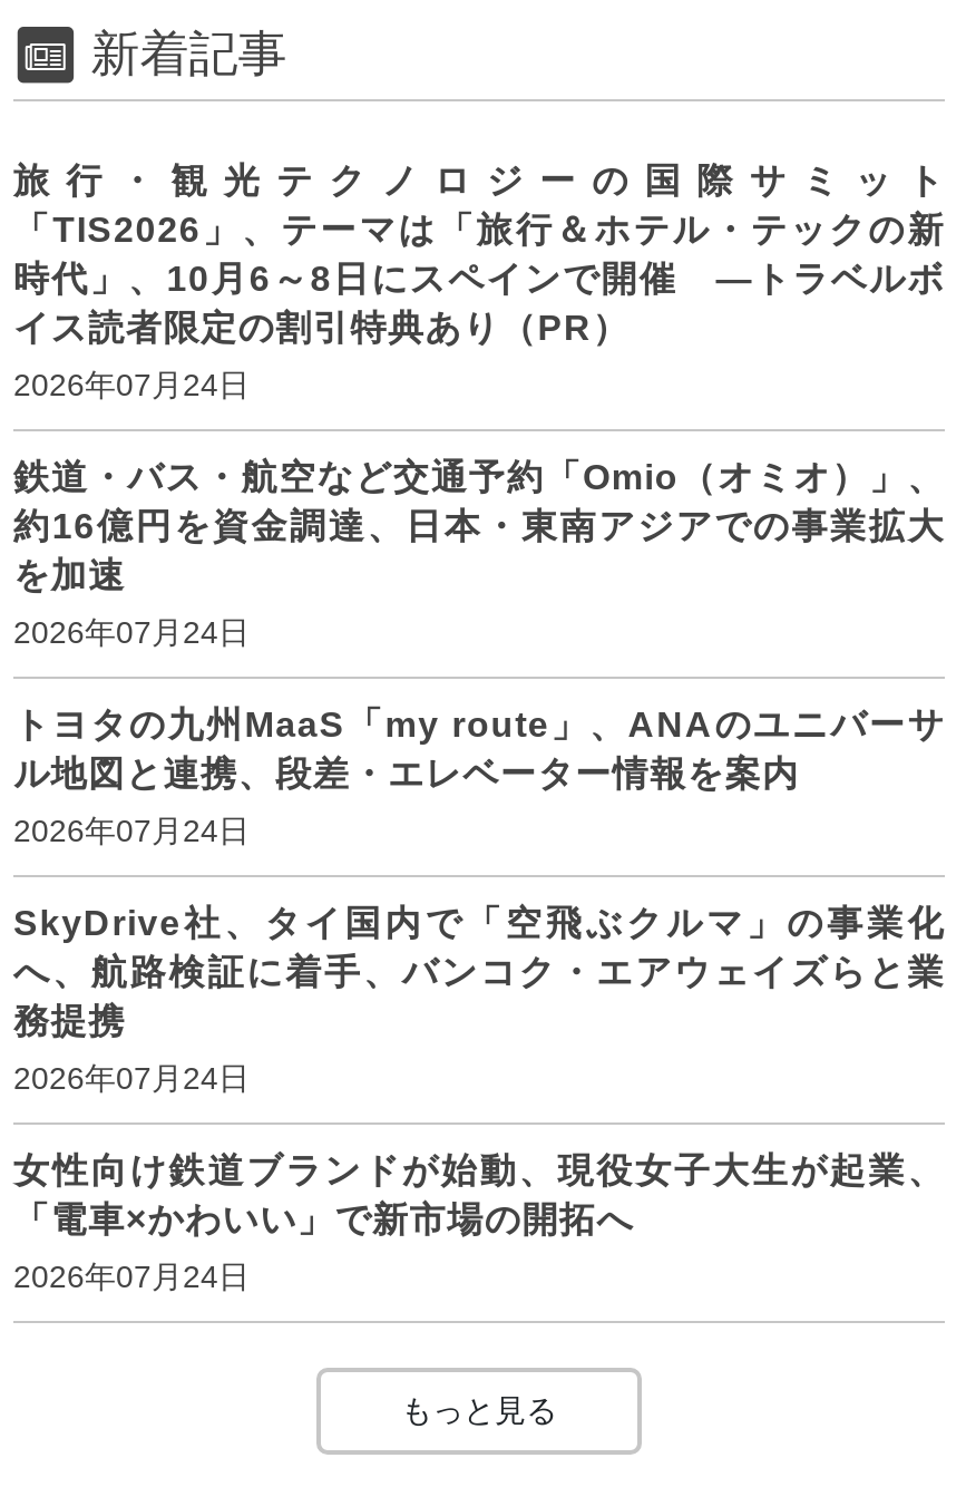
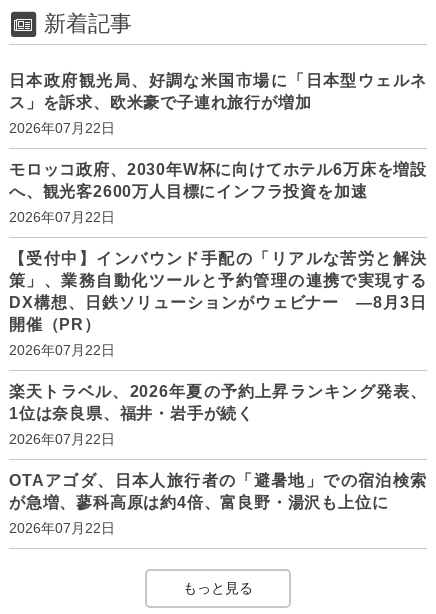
[13,163,945,348] 旅行・観光テクノロジーの国際サミット | 「TIS2026」、テーマは「旅行＆ホテル・テックの新 | 時代」、10月6～8日にスペインで開催 ―トラベルボ | イス読者限定の割引特典あり（PR） -> [9,72,427,111] 日本政府観光局、好調な米国市場に「日本型ウェルネ | ス」を訴求、欧米豪で子連れ旅行が増加
[13,368,250,403] 2026年07月24日 -> [9,120,115,136] 2026年07月22日
[13,459,945,595] 鉄道・バス・航空など交通予約「Omio（オミオ）」、 | 約16億円を資金調達、日本・東南アジアでの事業拡大 | を加速 -> [9,161,427,200] モロッコ政府、2030年W杯に向けてホテル6万床を増設 | へ、観光客2600万人目標にインフラ投資を加速
[13,615,250,651] 2026年07月24日 -> [9,209,115,225] 2026年07月22日
[13,706,945,793] トヨタの九州MaaS「my route」、ANAのユニバーサ | ル地図と連携、段差・エレベーター情報を案内 -> [9,250,427,333] 【受付中】インバウンド手配の「リアルな苦労と解決 | 策」、業務自動化ツールと予約管理の連携で実現する | DX構想、日鉄ソリューションがウェビナー ―8月3日 | 開催（PR）
[13,814,250,849] 2026年07月24日 -> [9,342,115,358] 2026年07月22日
[13,905,945,1041] SkyDrive社、タイ国内で「空飛ぶクルマ」の事業化 | へ、航路検証に着手、バンコク・エアウェイズらと業 | 務提携 -> [9,383,427,422] 楽天トラベル、2026年夏の予約上昇ランキング発表、 | 1位は奈良県、福井・岩手が続く
[13,1061,250,1097] 2026年07月24日 -> [9,431,115,447] 2026年07月22日
[13,1152,945,1239] 女性向け鉄道ブランドが始動、現役女子大生が起業、 | 「電車×かわいい」で新市場の開拓へ -> [9,472,427,511] OTAアゴダ、日本人旅行者の「避暑地」での宿泊検索 | が急増、蓼科高原は約4倍、富良野・湯沢も上位に
[13,1259,250,1295] 2026年07月24日 -> [9,520,115,536] 2026年07月22日

